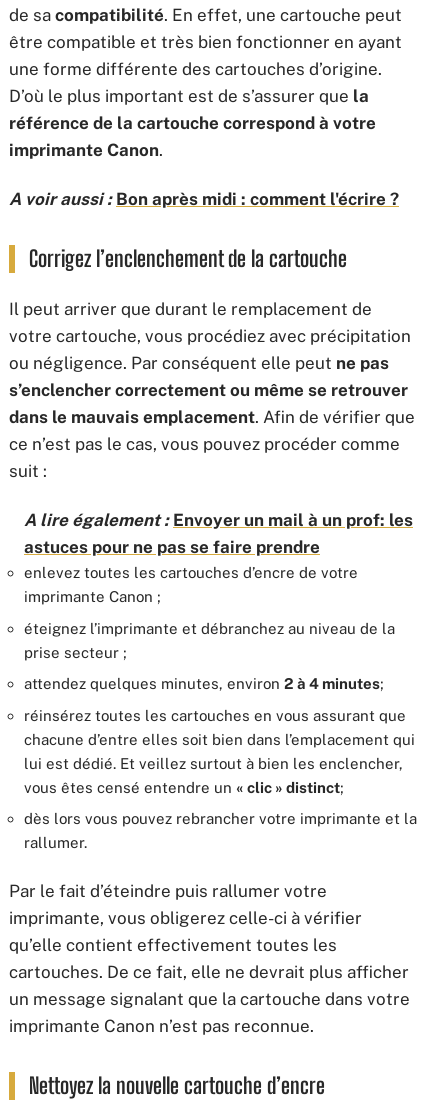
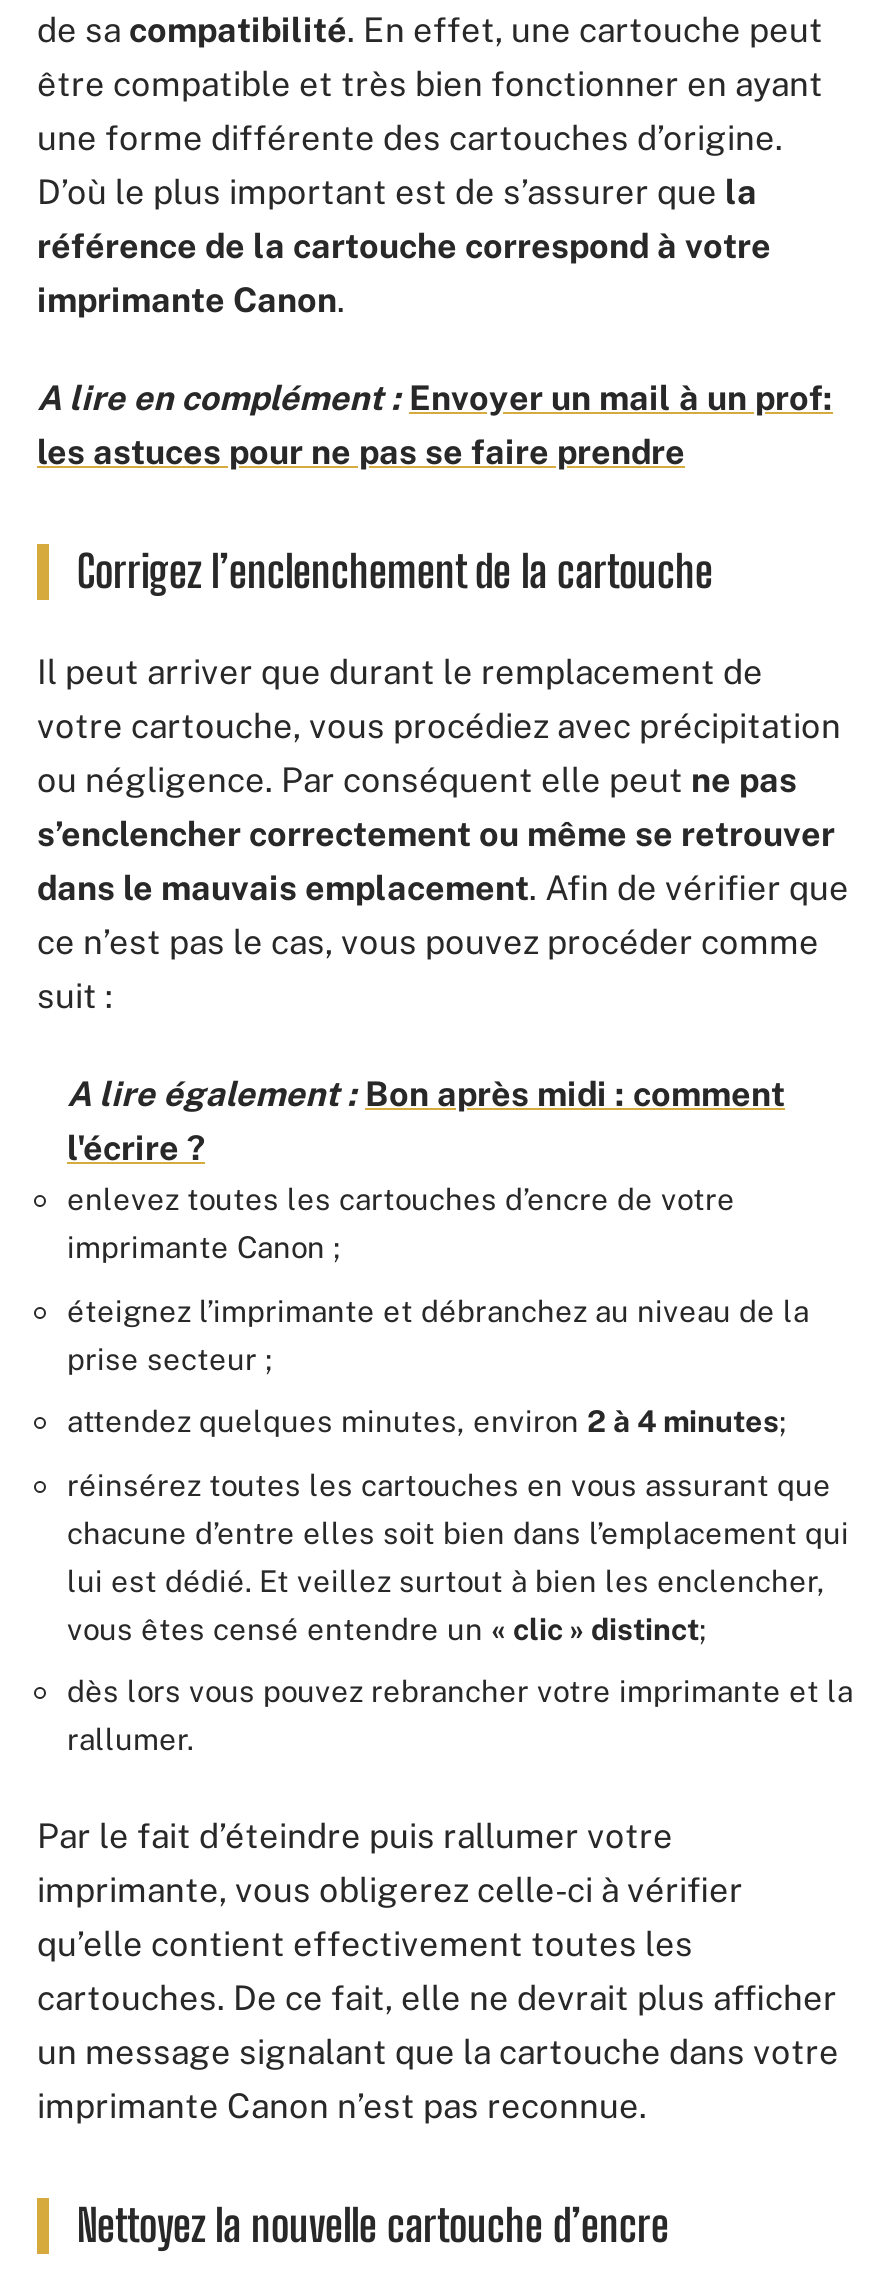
[9,189,399,209] A voir aussi : Bon après midi : comment l'écrire ? -> [37,378,833,472] A lire en complément : Envoyer un mail à un prof: | les astuces pour ne pas se faire prendre
[24,510,413,557] A lire également : Envoyer un mail à un prof: les | astuces pour ne pas se faire prendre -> [67,1074,785,1168] A lire également : Bon après midi : comment | l'écrire ?

